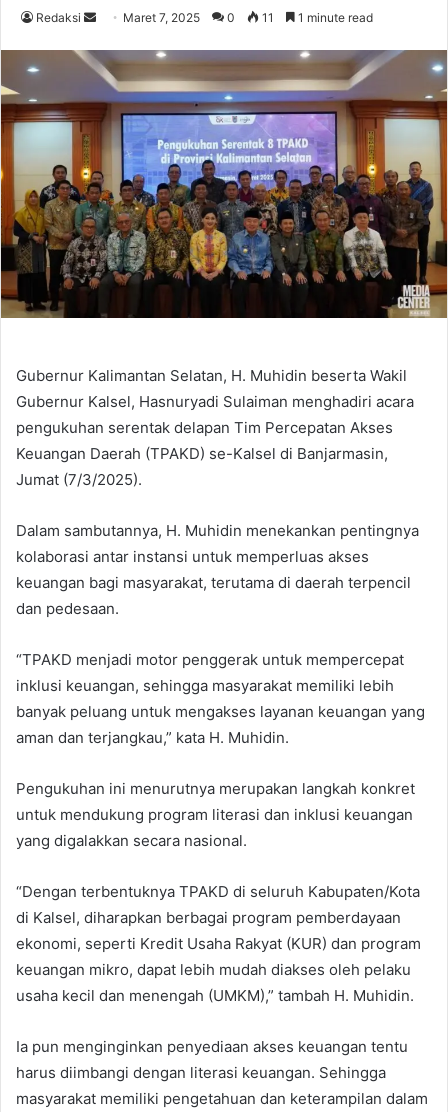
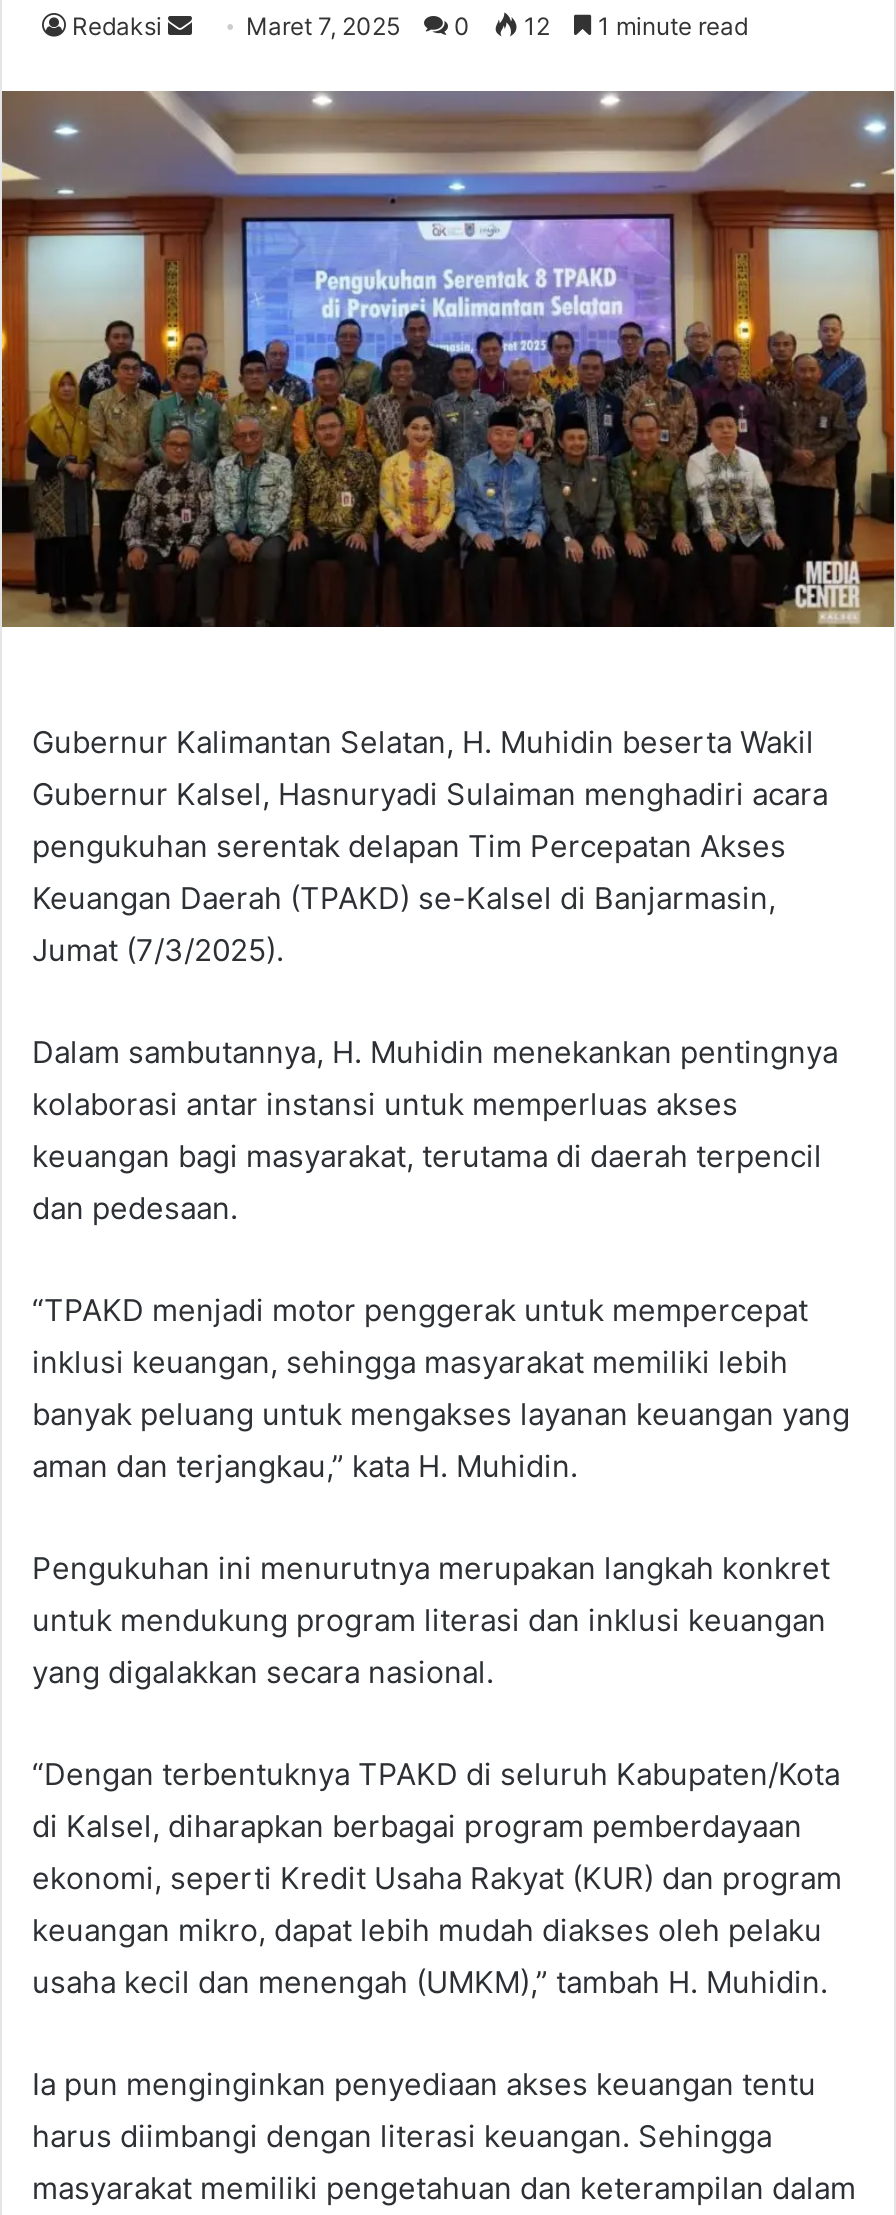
[259,10,274,25] 11 -> [518,11,550,41] 12

